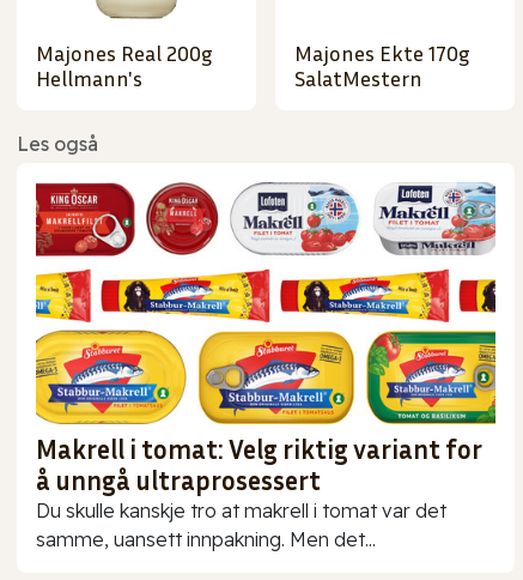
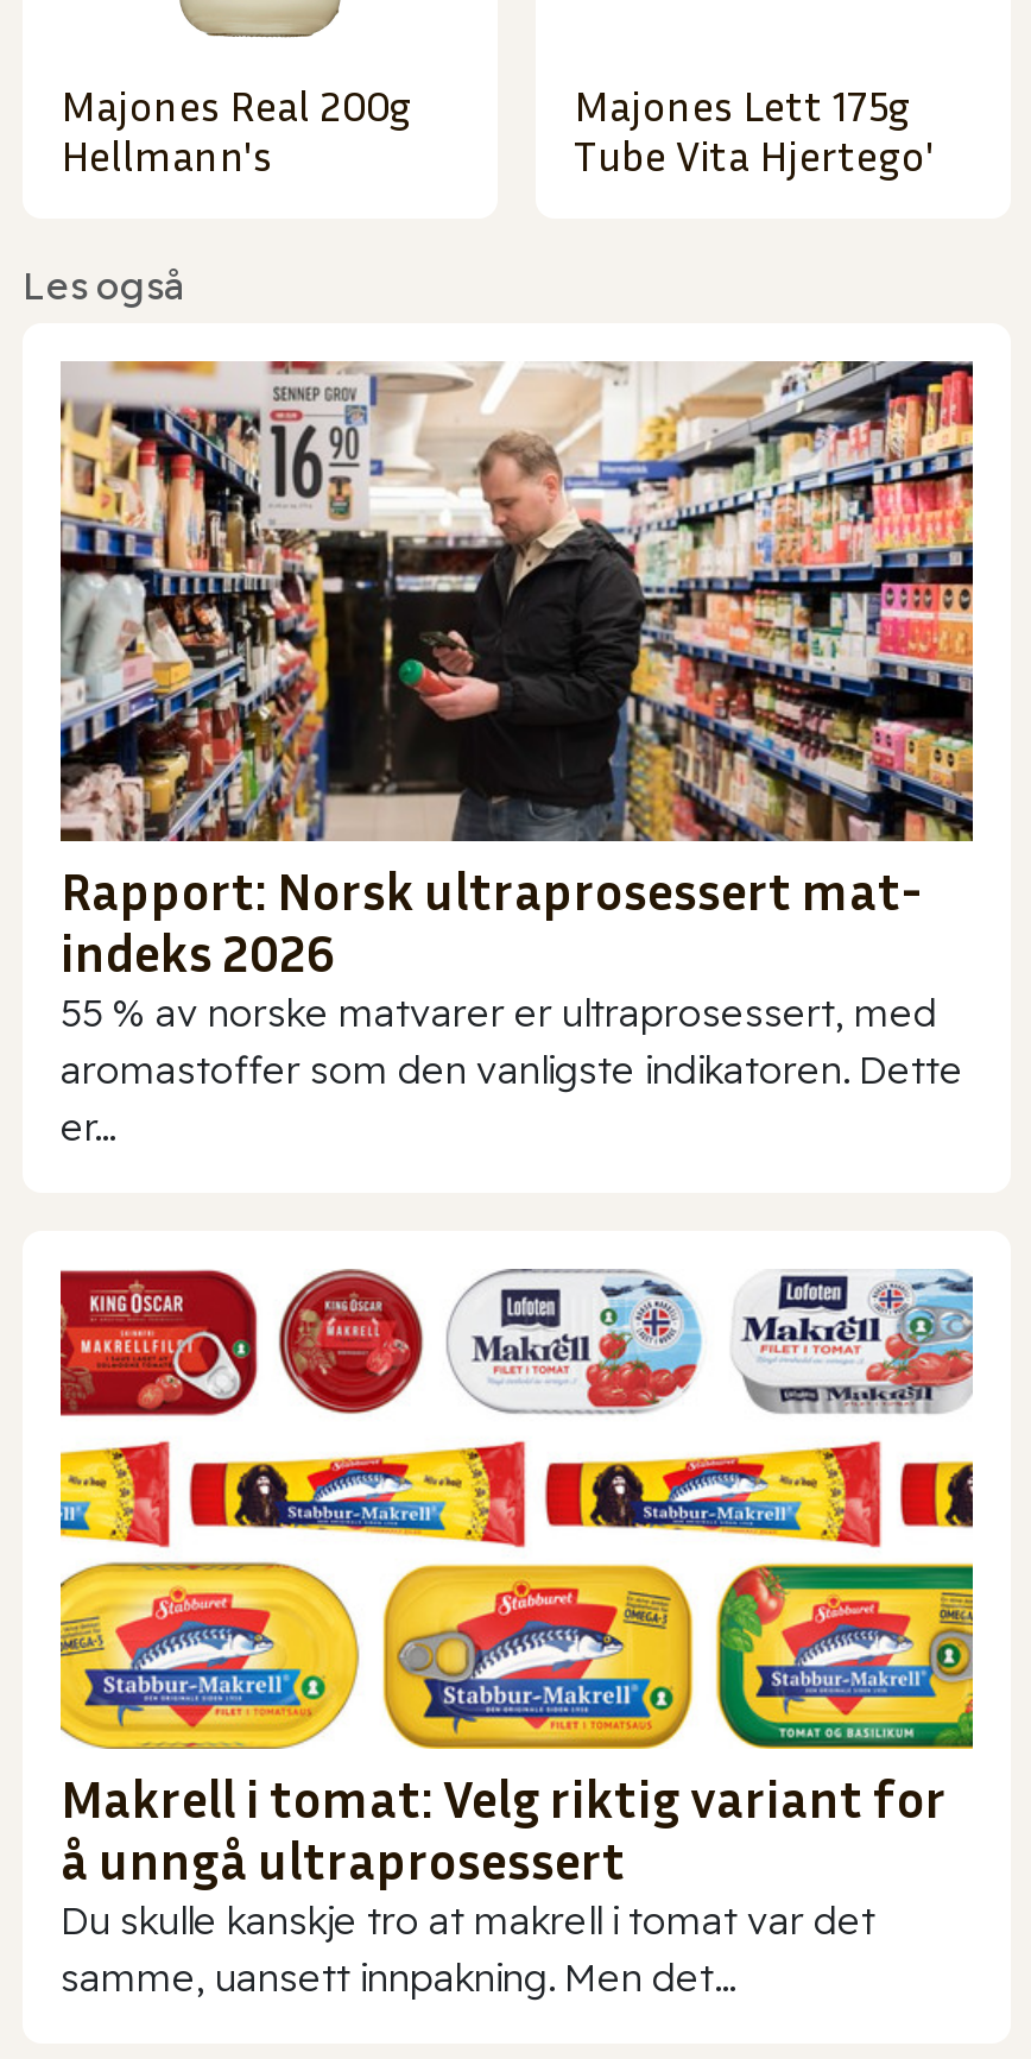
[294,40,470,92] Majones Ekte 170g | SalatMestern -> [574,80,935,182] Majones Lett 175g | Tube Vita Hjertego'
none -> [58,359,975,1150] [image] | Rapport: Norsk ultraprosessert mat- | indeks 2026 | 55 % av norske matvarer er ultraprosessert, med | aromastoffer som den vanligste indikatoren. Dette | er...

